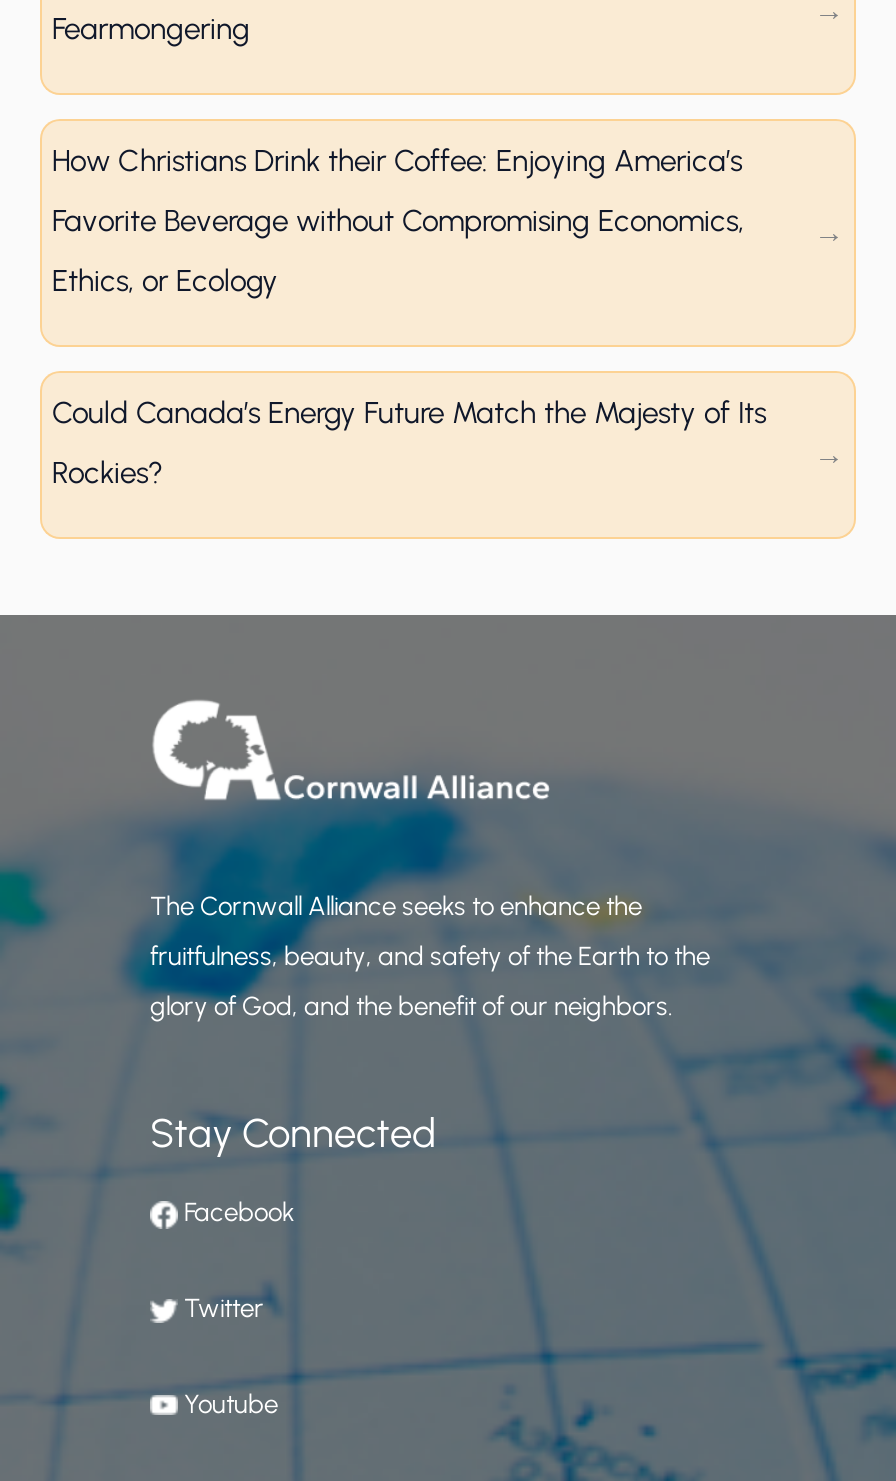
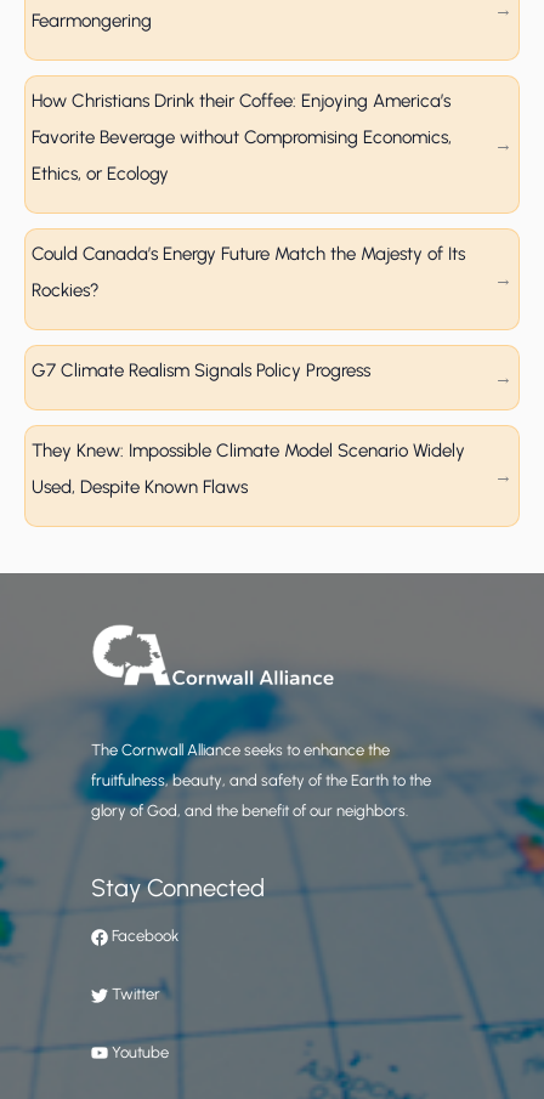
none -> [32,360,370,381] G7 Climate Realism Signals Policy Progress
none -> [32,440,465,498] They Knew: Impossible Climate Model Scenario Widely | Used, Despite Known Flaws

